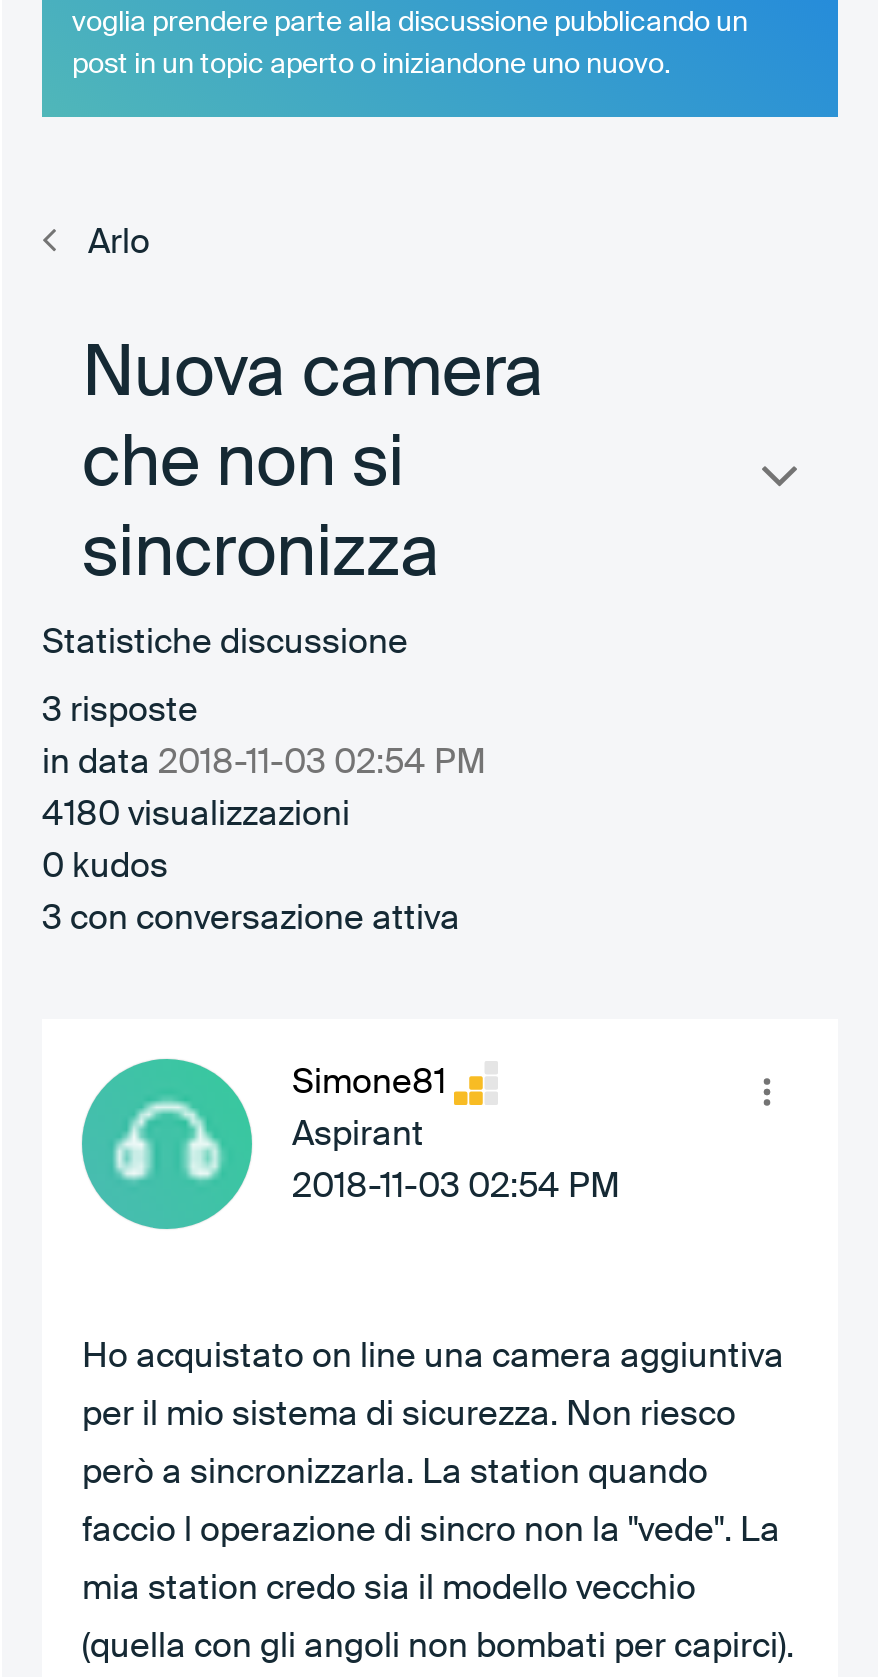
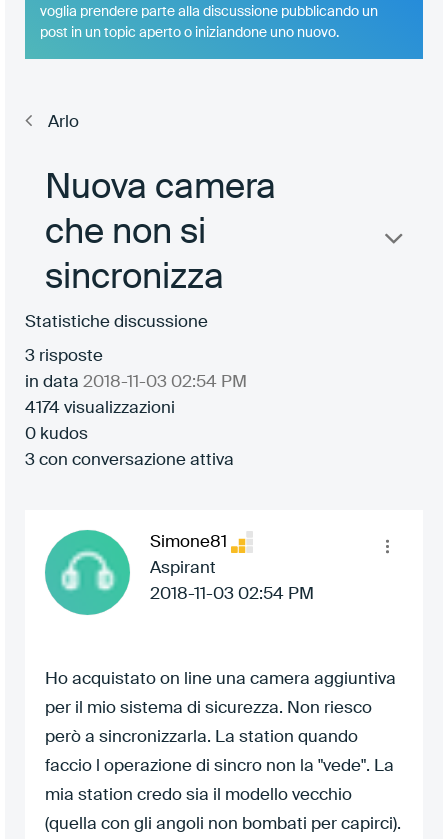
[42,799,350,833] 4180 visualizzazioni -> [25,400,175,417] 4174 visualizzazioni

